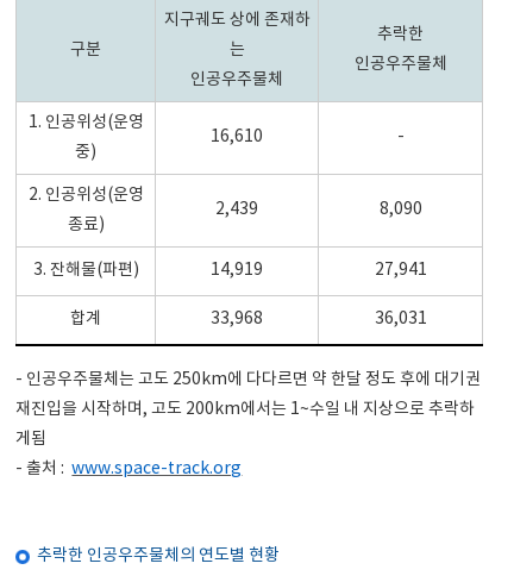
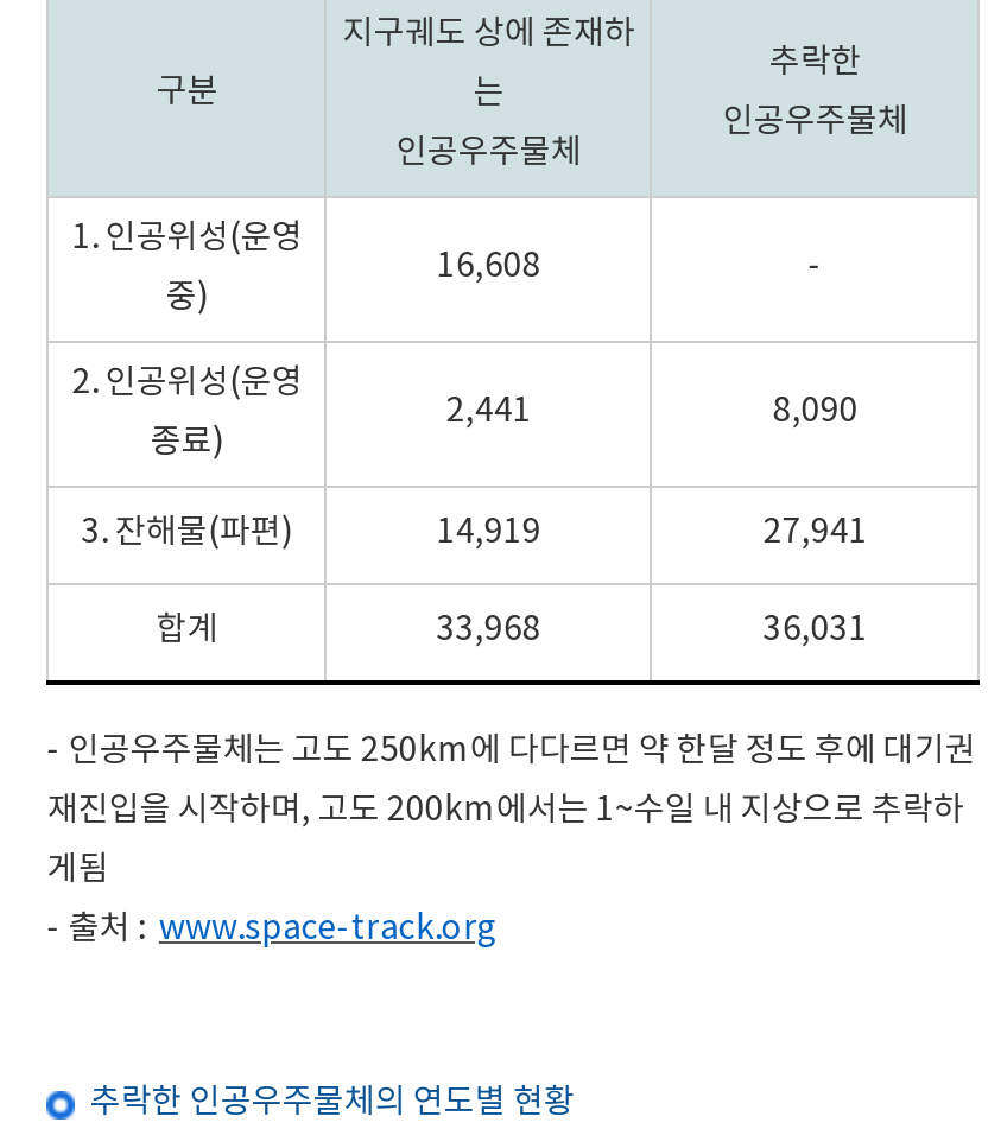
[211,127,263,146] 16,610 -> [437,248,541,286] 16,608
[216,200,259,219] 2,439 -> [446,393,532,431] 2,441

